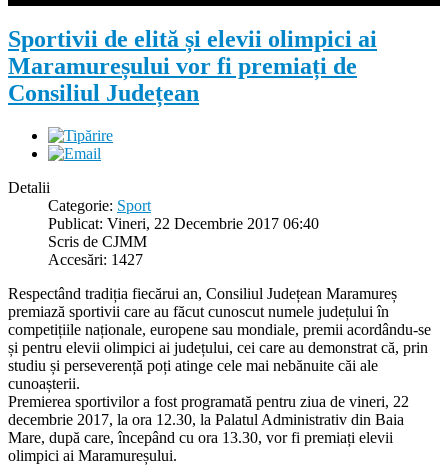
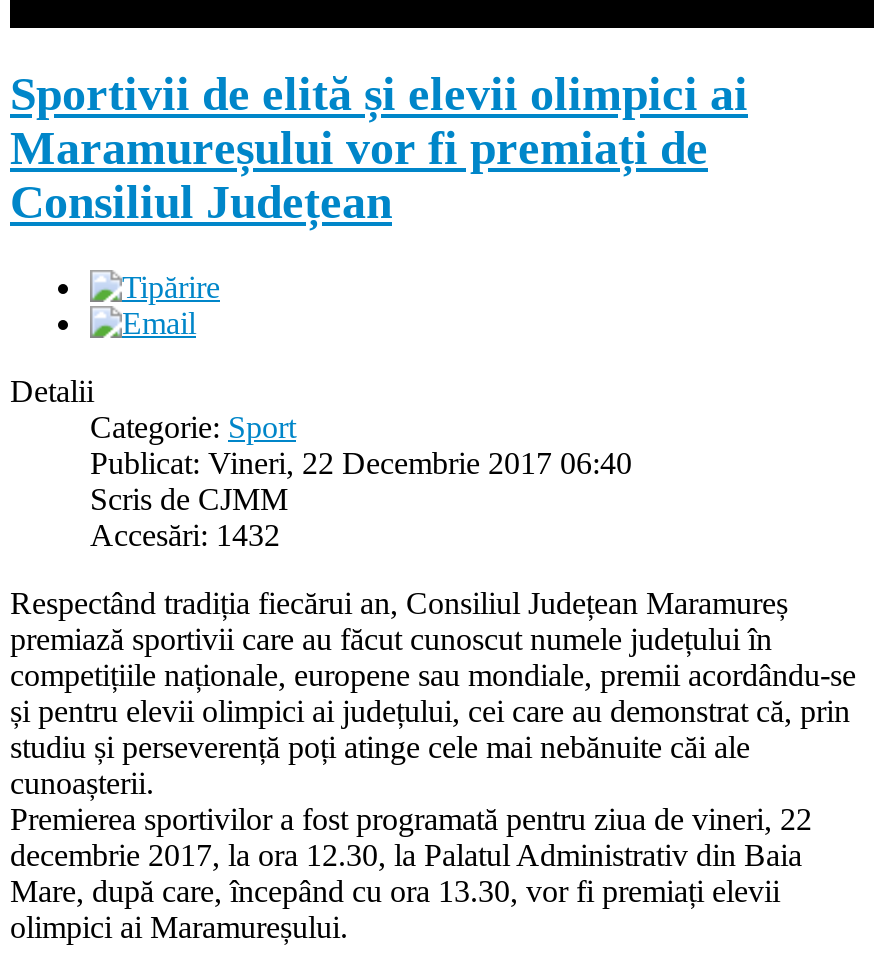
[48,251,143,268] Accesări: 1427 -> [90,518,280,552] Accesări: 1432

